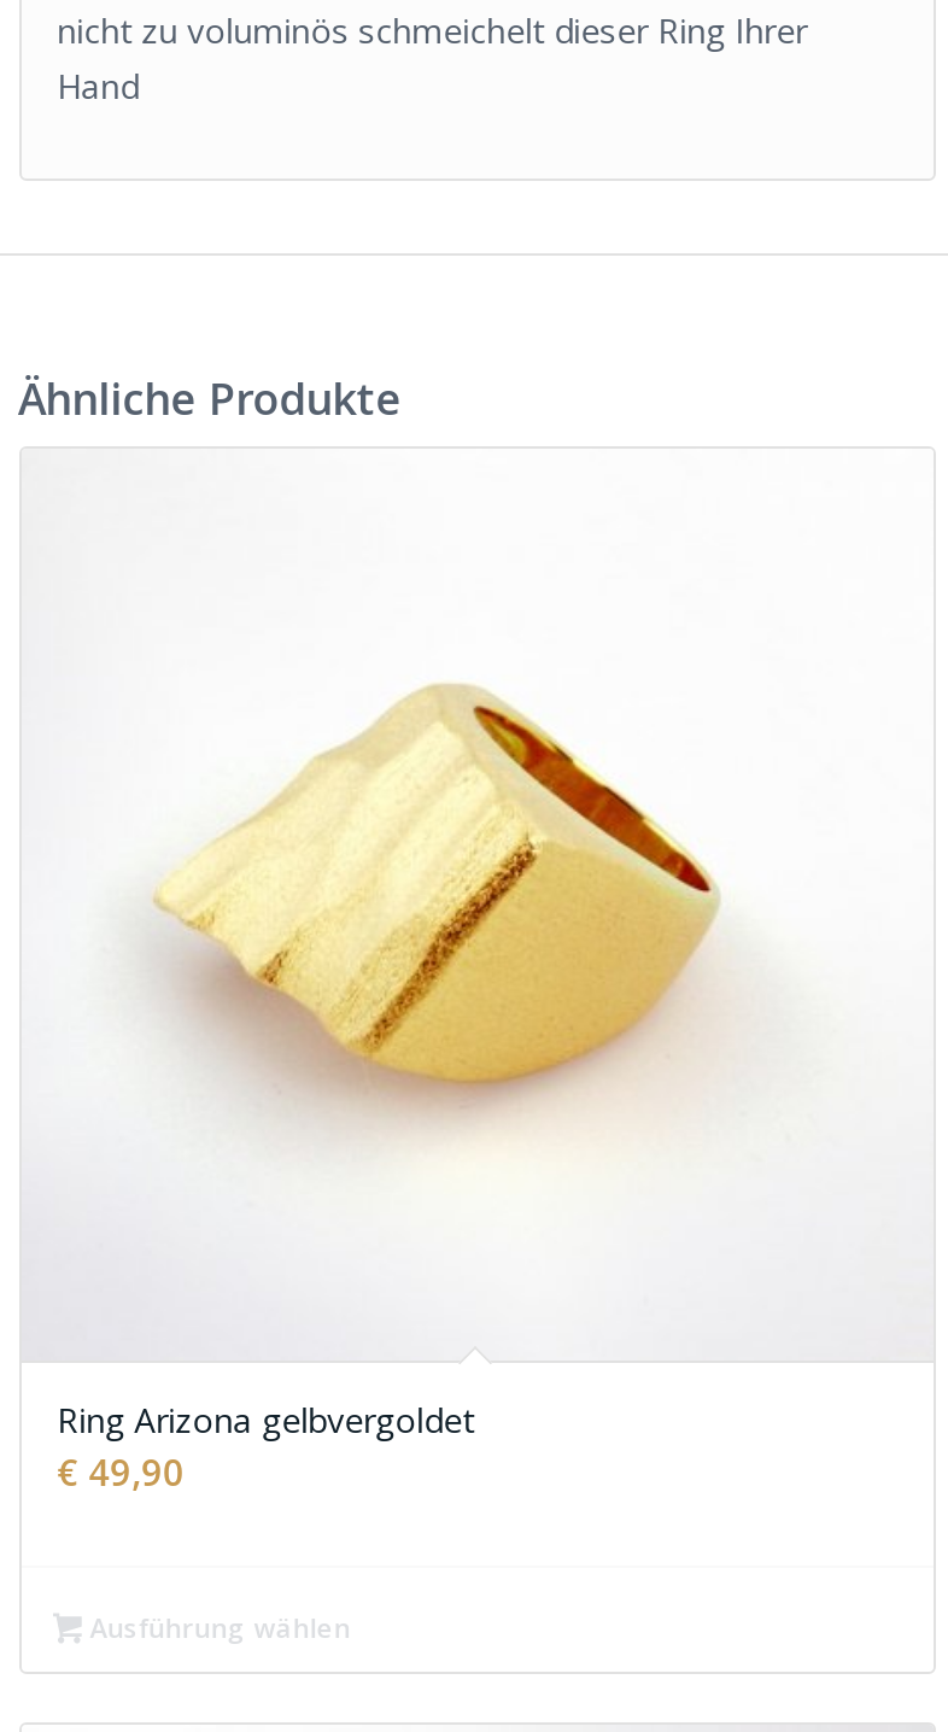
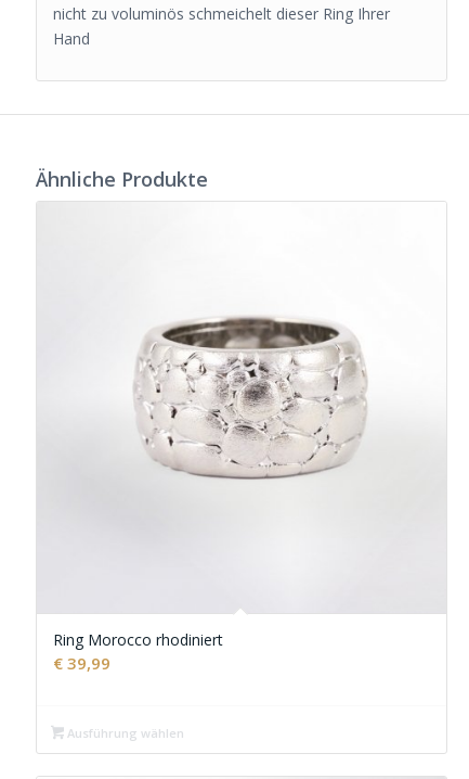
[27,683,757,1235] [image] -> [39,308,368,557] [image]
[57,1398,474,1444] Ring Arizona gelbvergoldet -> [53,629,223,649] Ring Morocco rhodiniert
[57,1449,185,1497] €49,90 -> [53,652,110,673] €39,99

